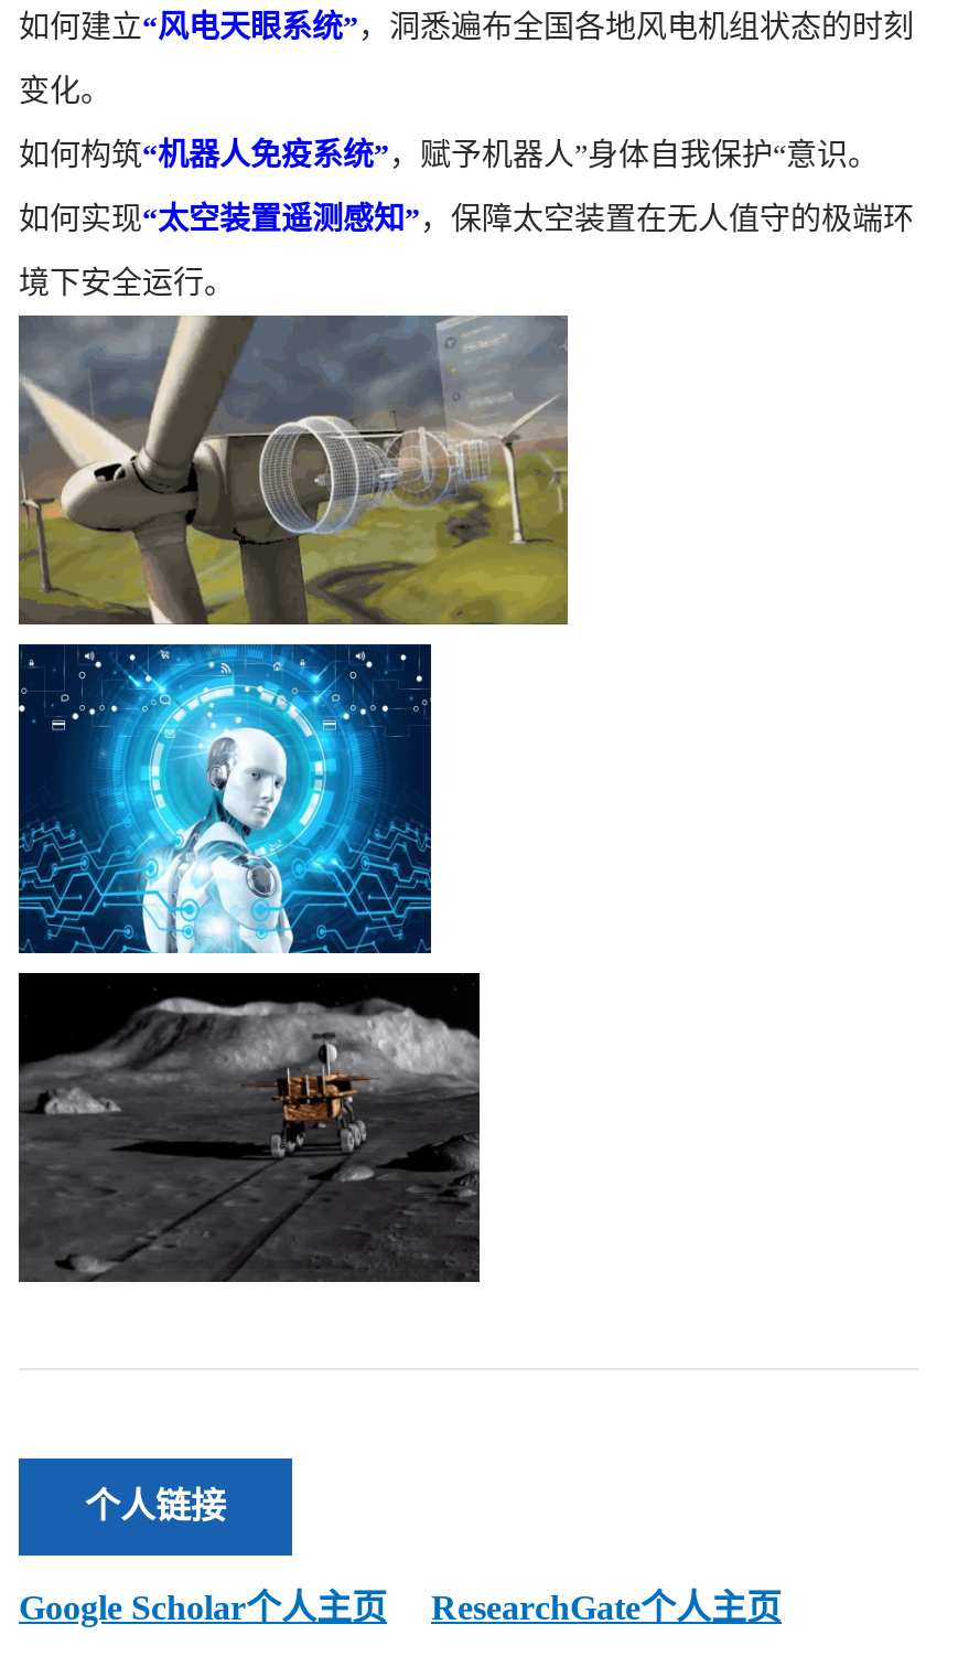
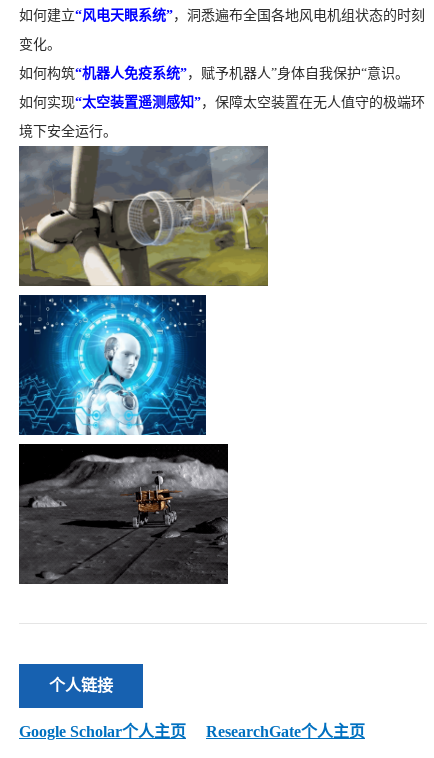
[23,316,257,627] [image] -> [21,145,126,287] [image]

